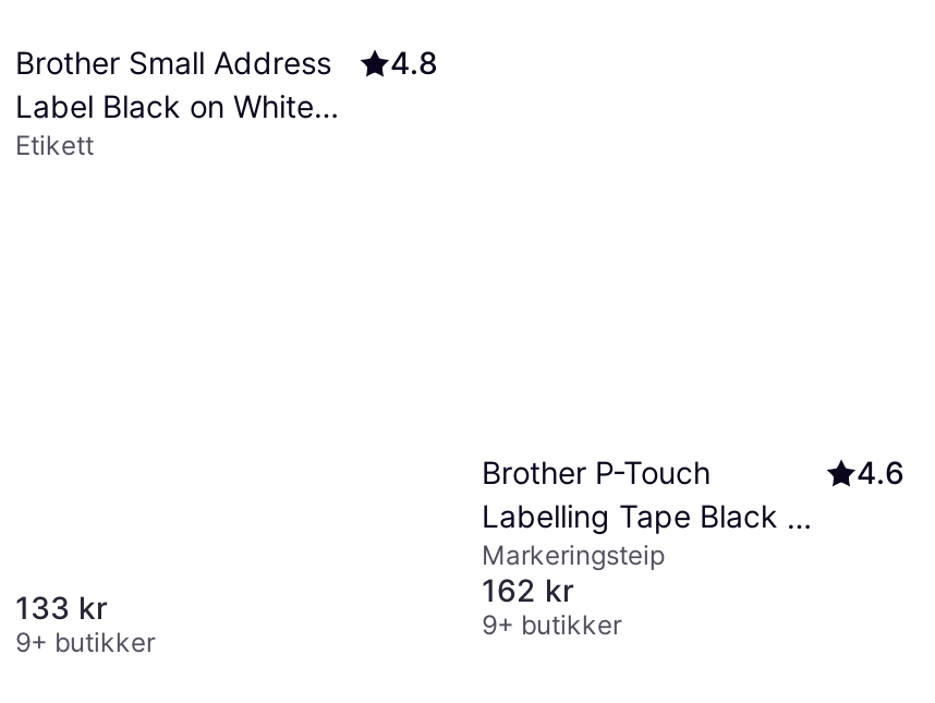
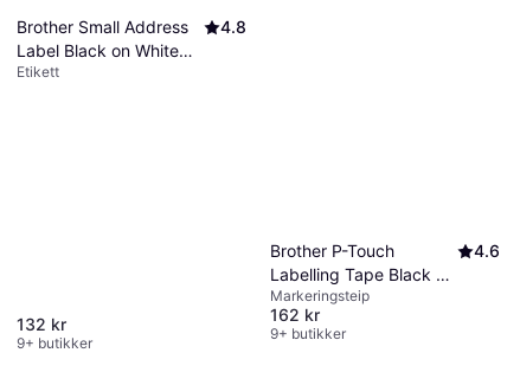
[15,589,107,626] 133 kr -> [17,314,66,334] 132 kr

